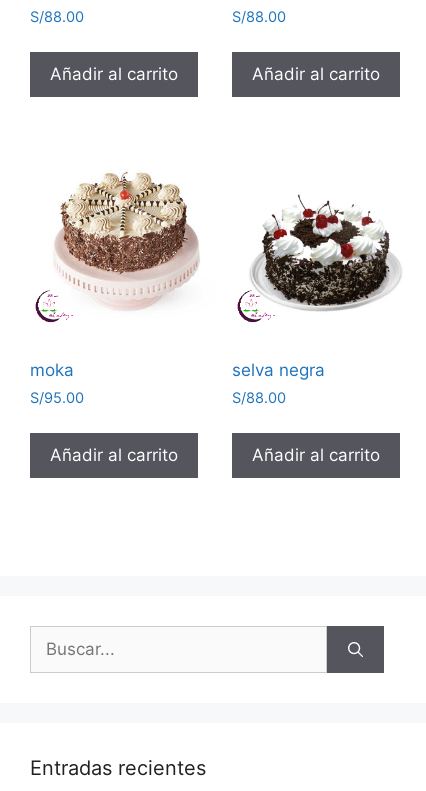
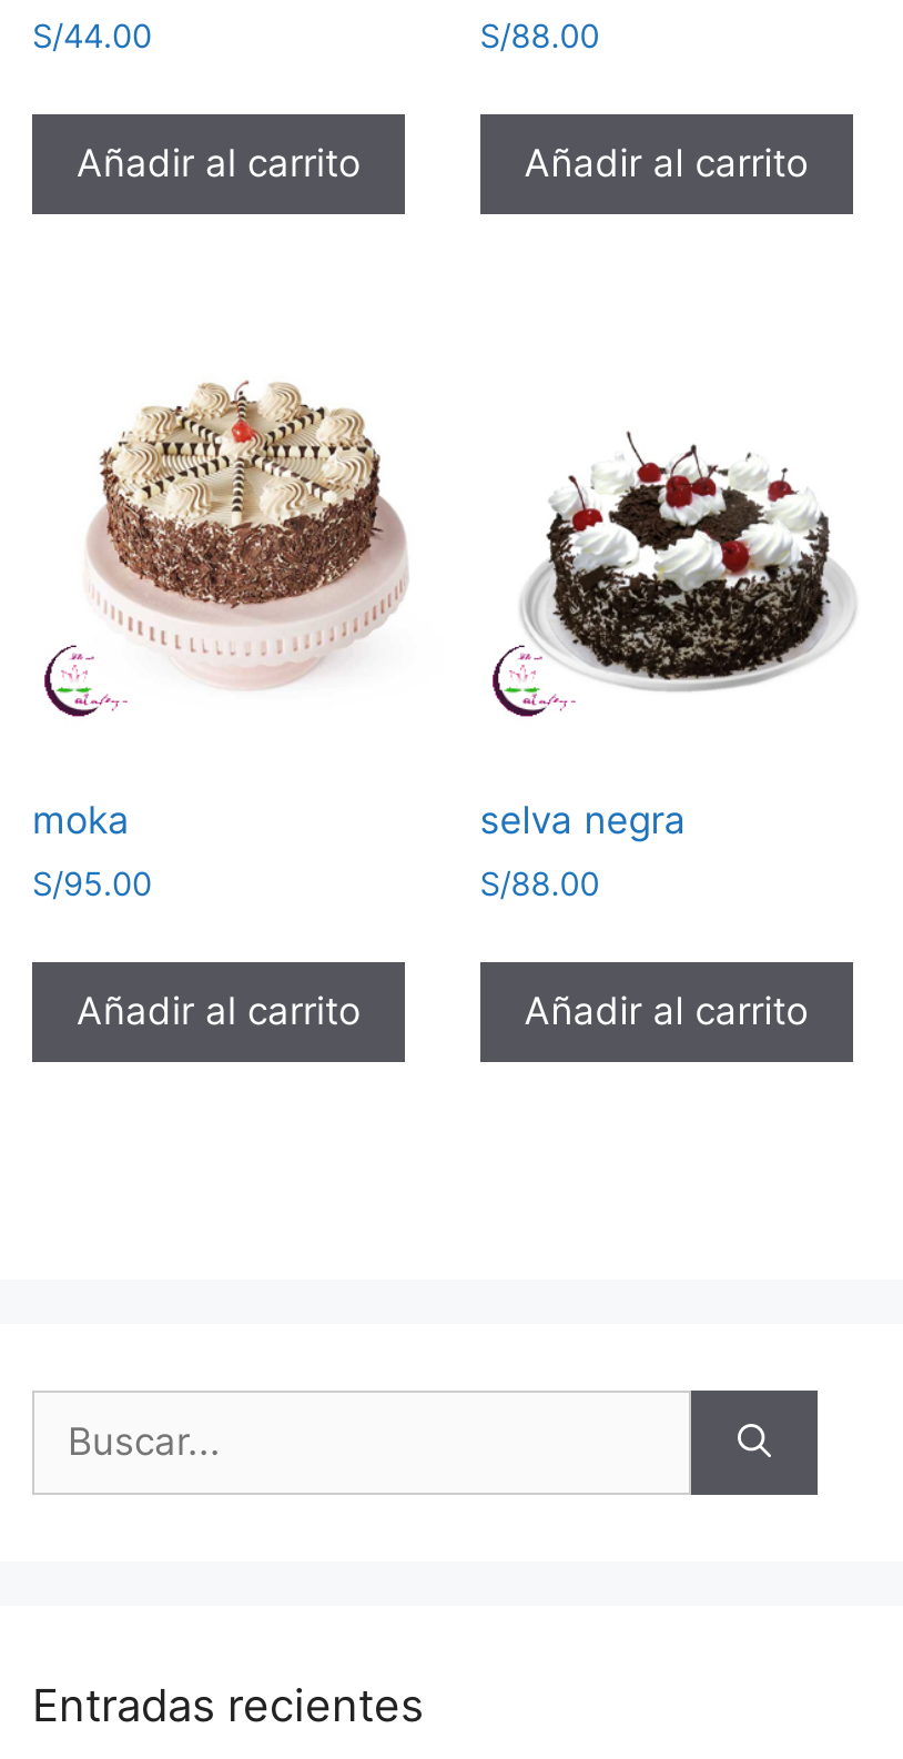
[30,8,84,26] S/88.00 -> [32,17,152,57] S/44.00

